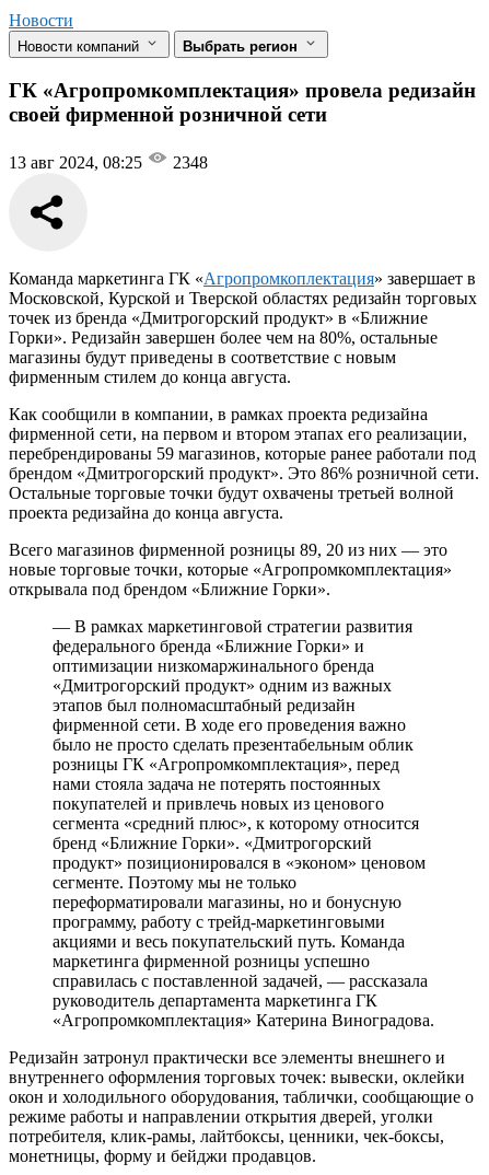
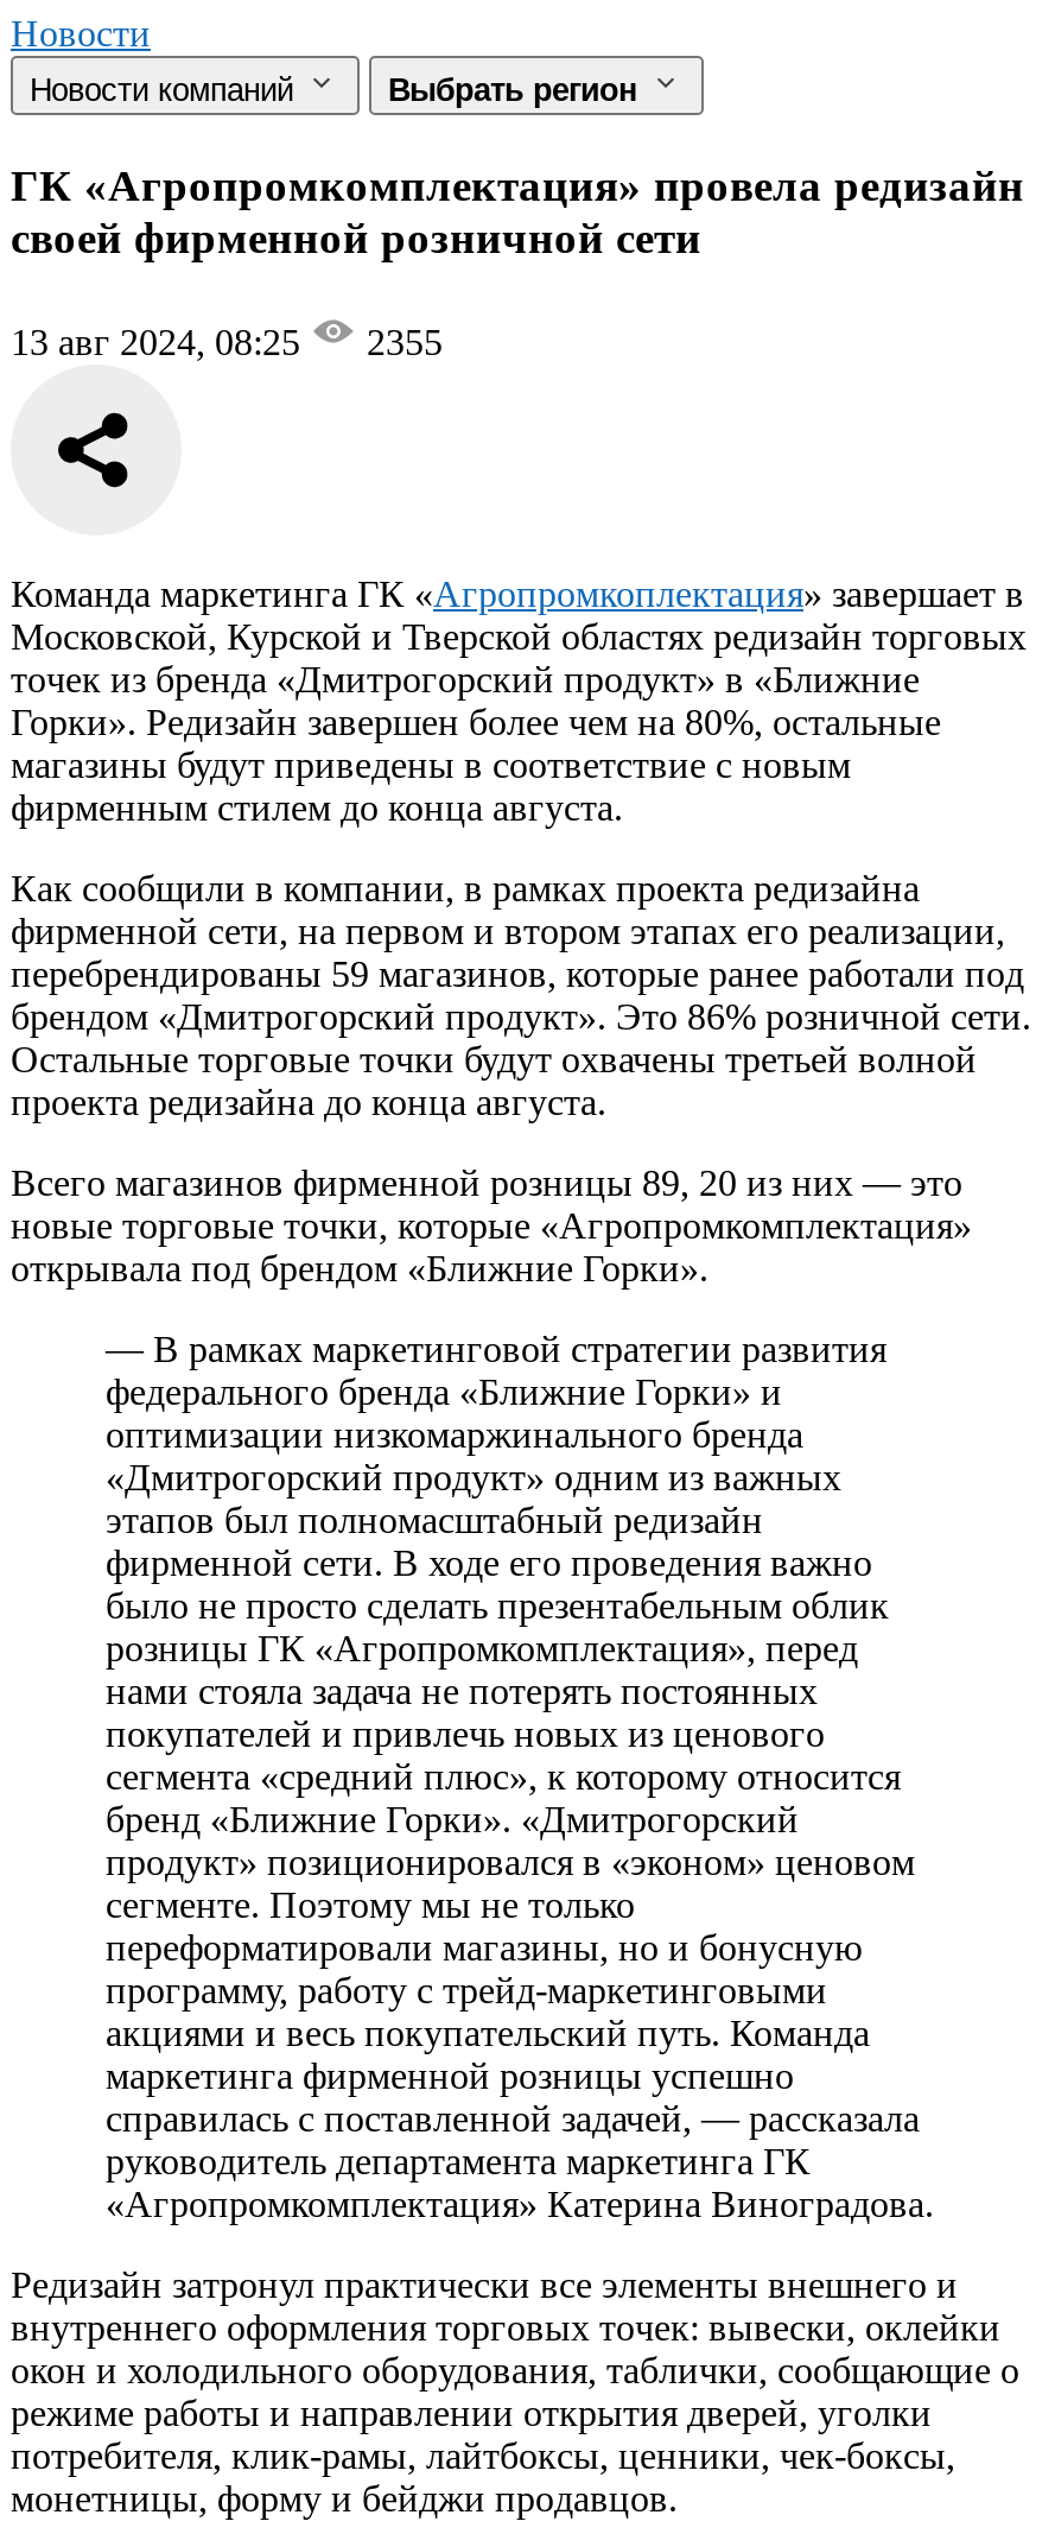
[9,153,208,172] 13 авг 2024, 08:25 2348 -> [11,323,443,363] 13 авг 2024, 08:25 2355

